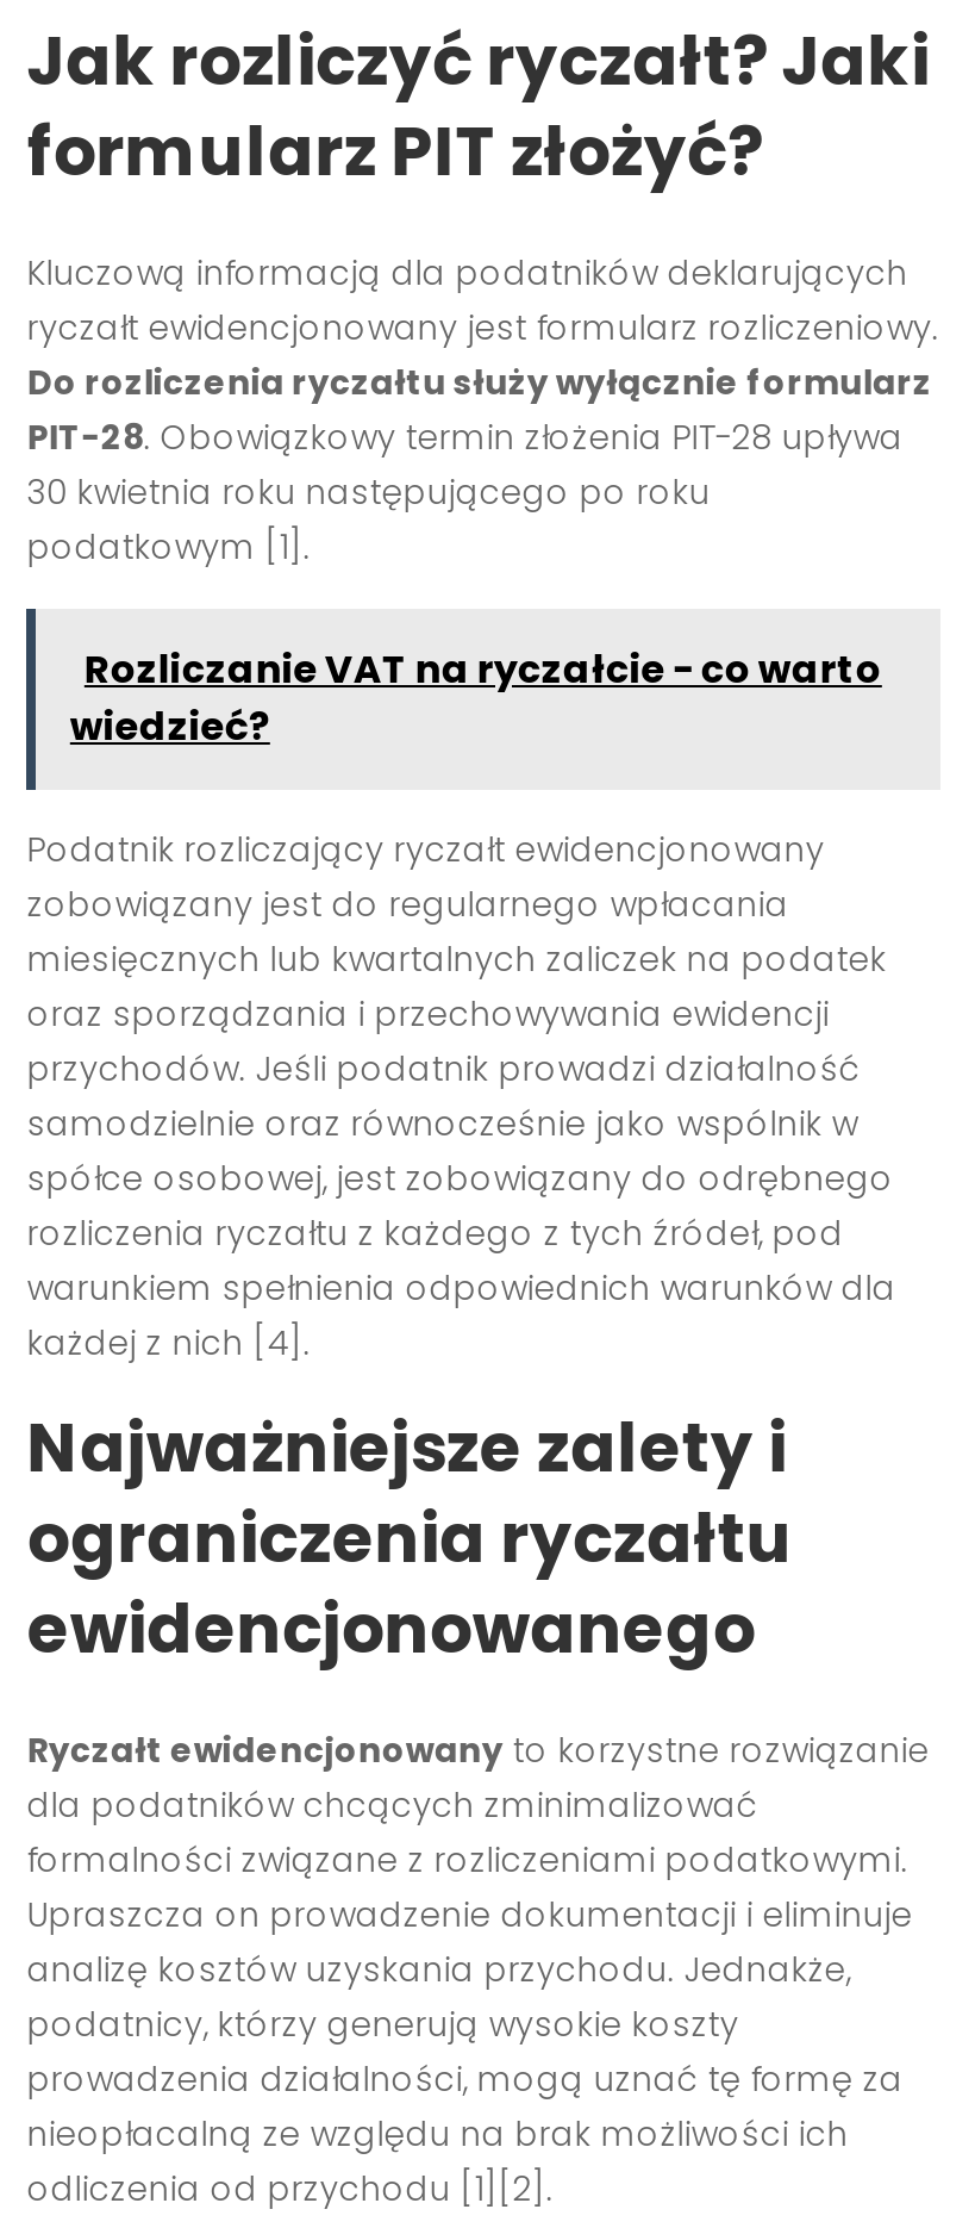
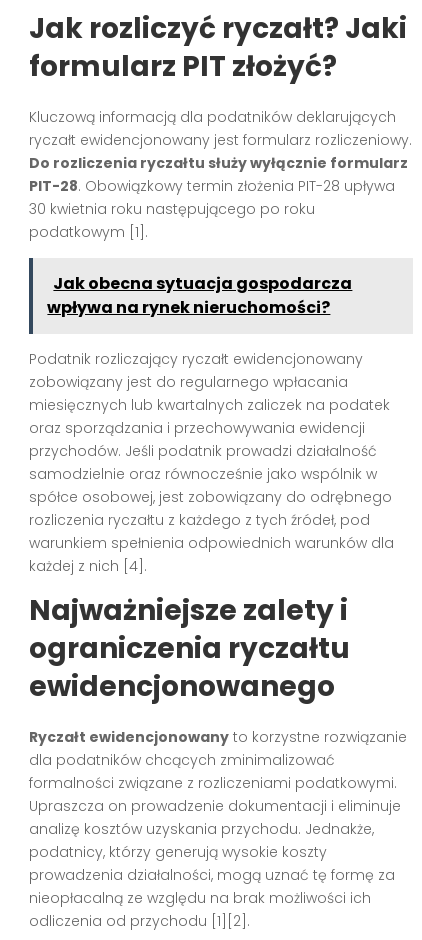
[70,642,882,754] Rozliczanie VAT na ryczałcie - co warto | wiedzieć? -> [47,272,352,319] Jak obecna sytuacja gospodarcza | wpływa na rynek nieruchomości?

